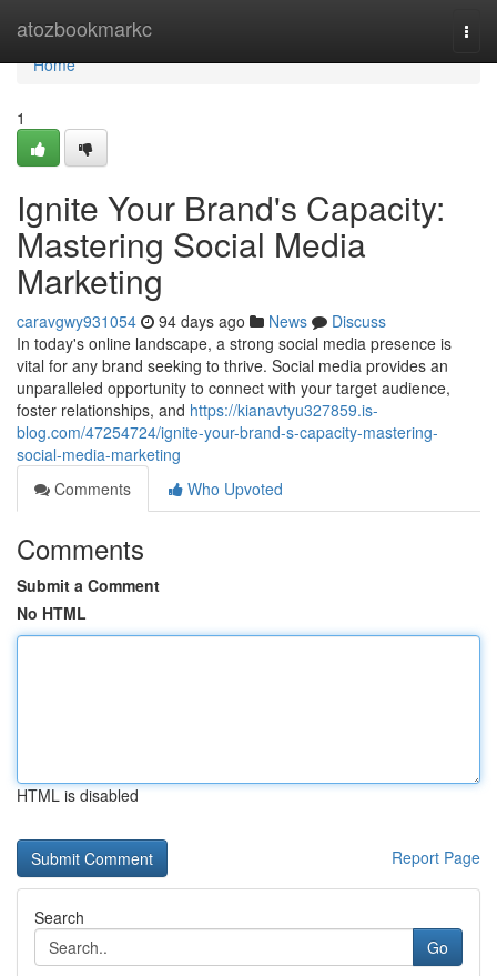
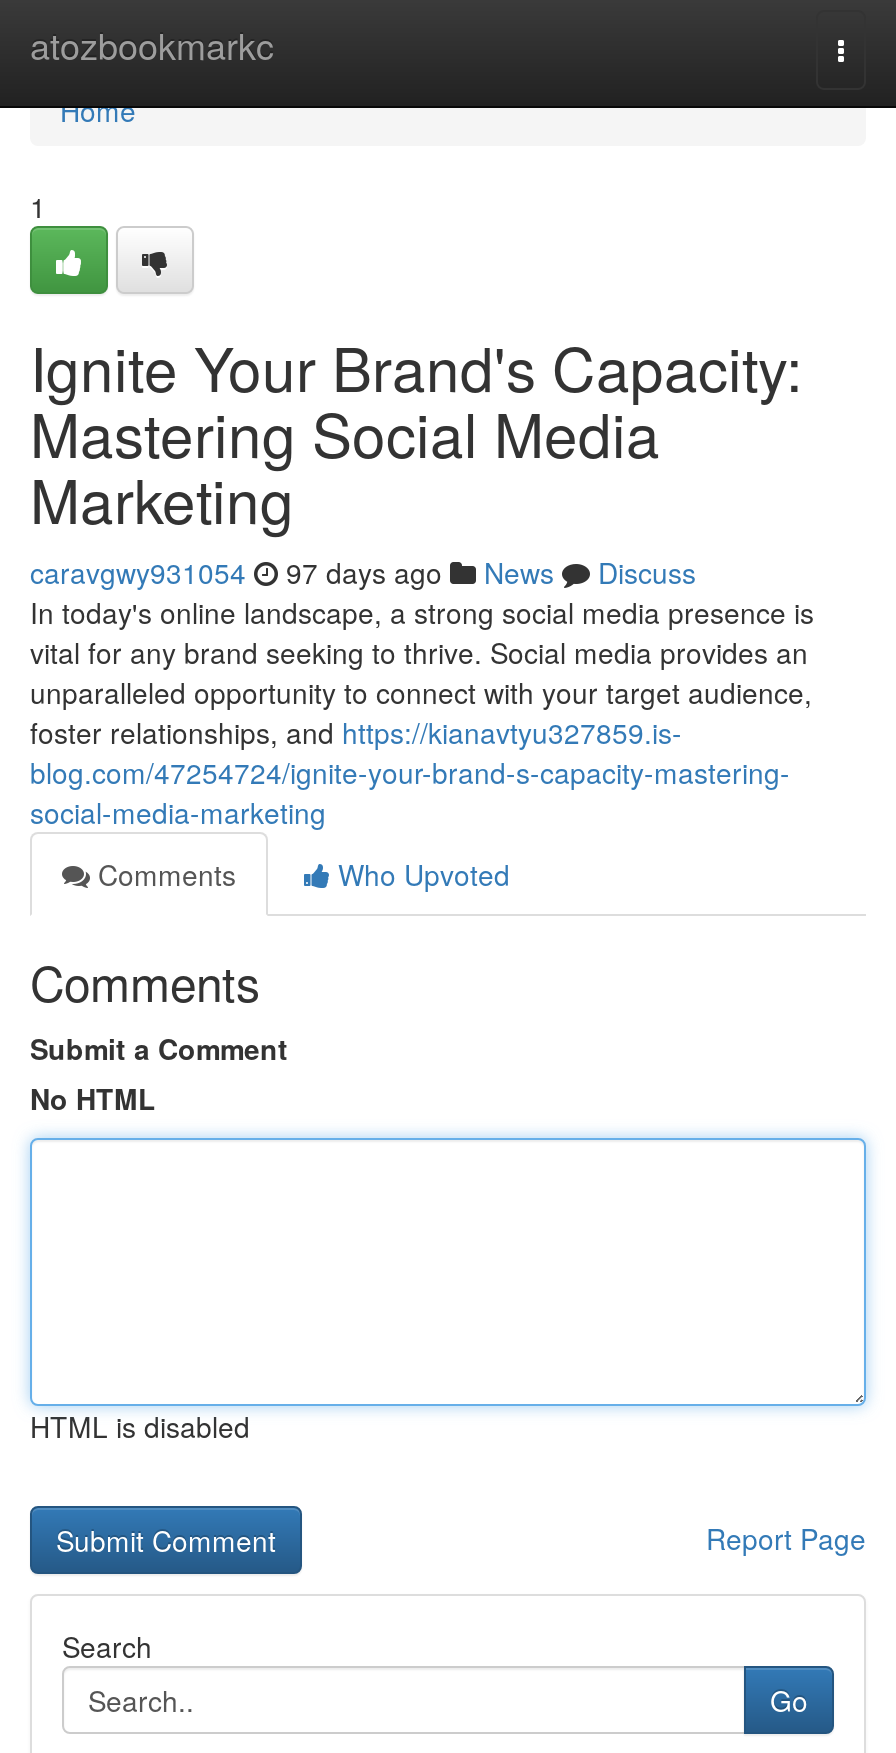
[17,310,386,332] caravgwy931054 94 days ago News Discuss -> [30,552,696,592] caravgwy931054 97 days ago News Discuss

